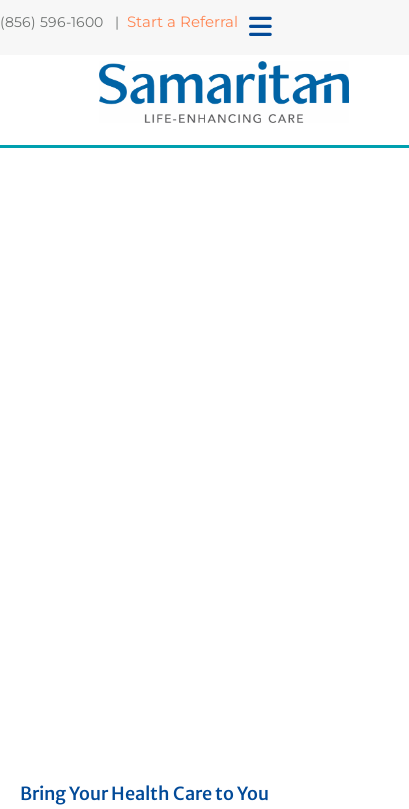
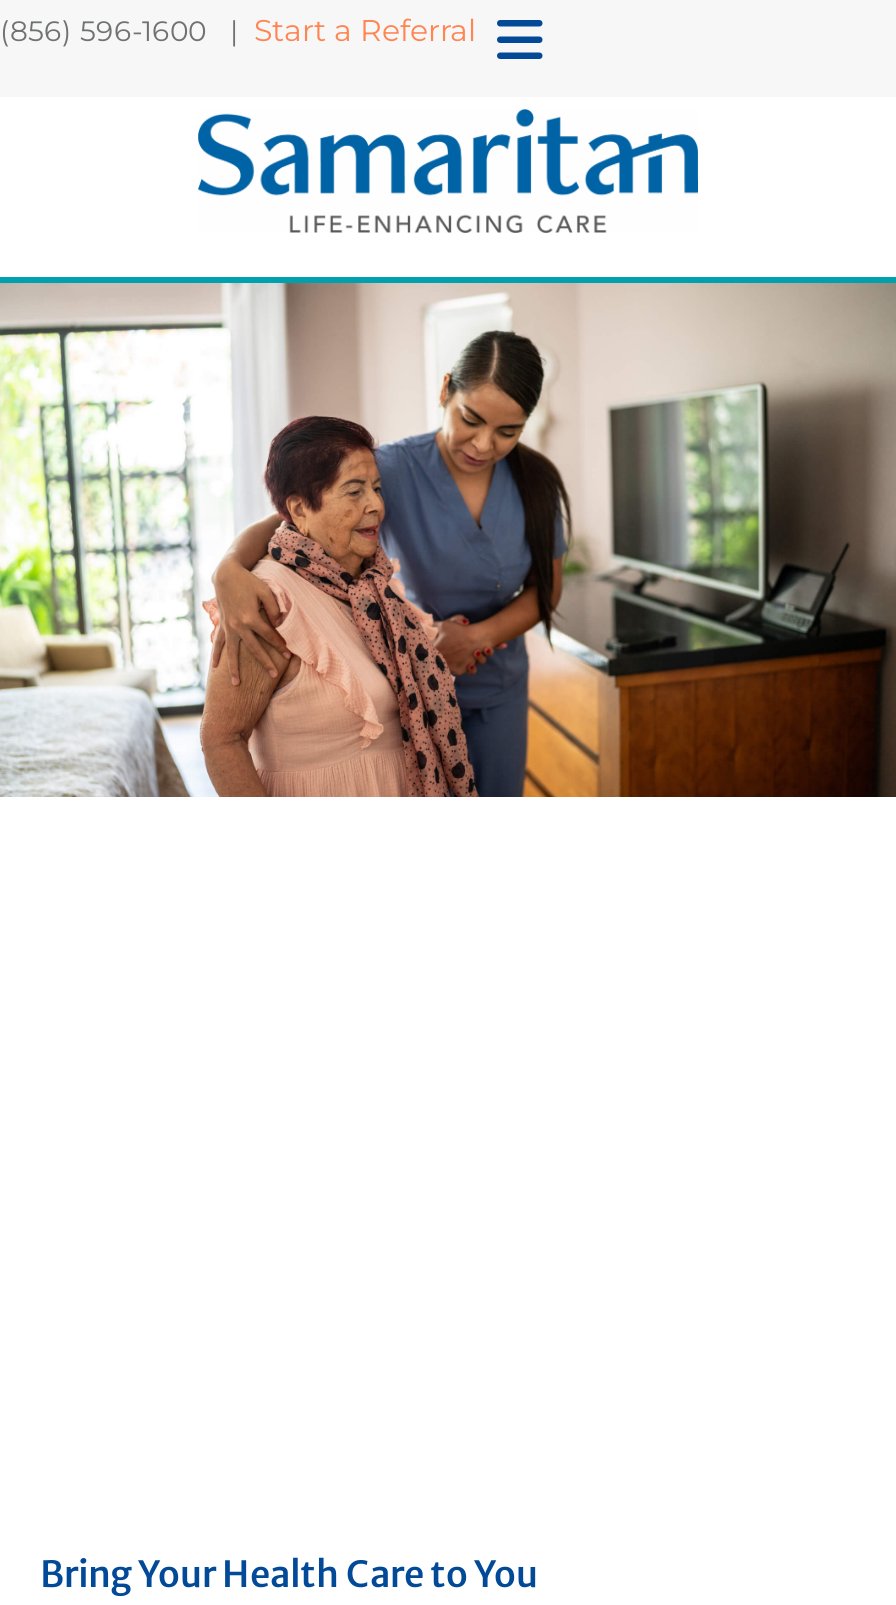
none -> [6,281,890,799] [image]

